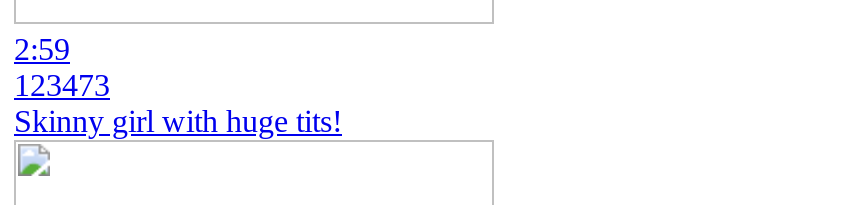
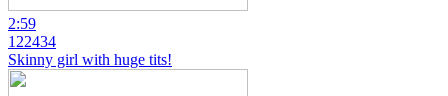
[14,68,110,102] 123473 -> [8,33,56,50] 122434

